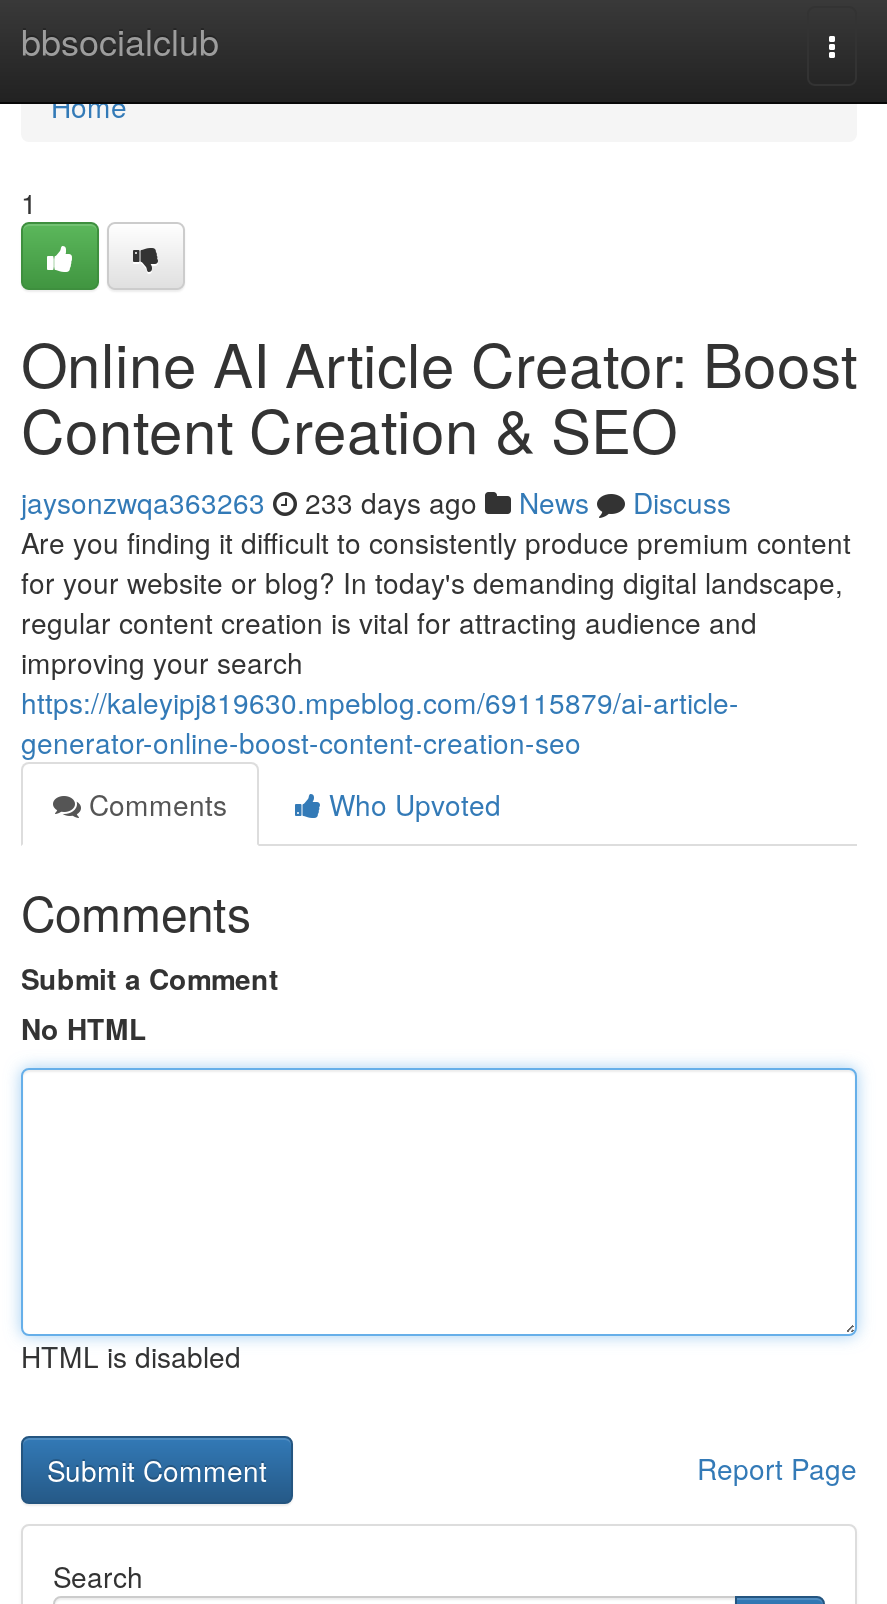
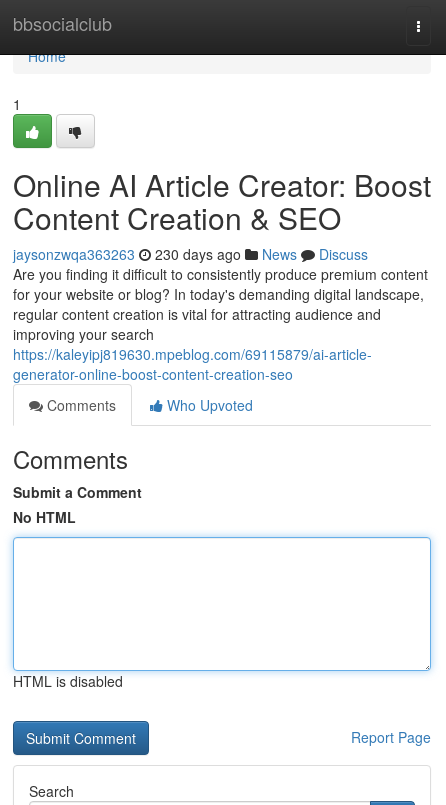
[21,482,731,522] jaysonzwqa363263 233 days ago News Discuss -> [13,244,368,264] jaysonzwqa363263 230 days ago News Discuss

